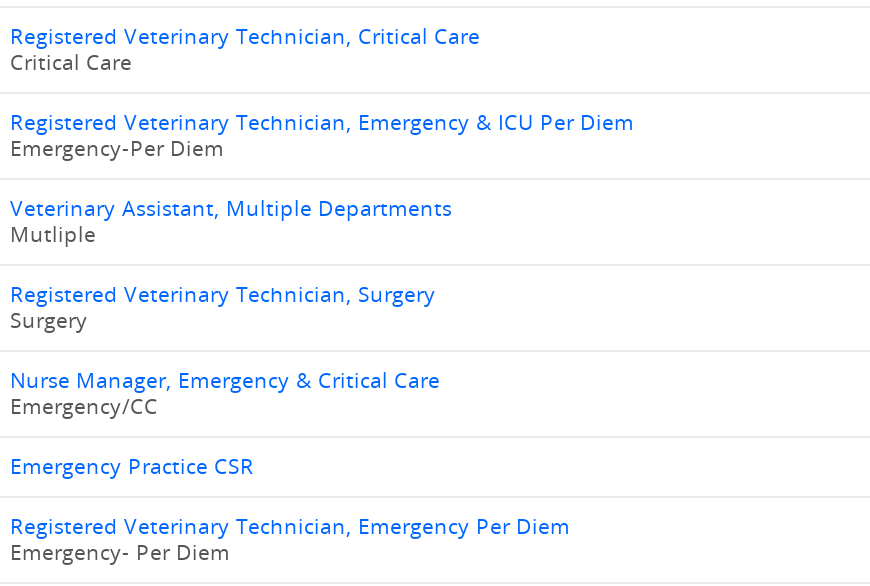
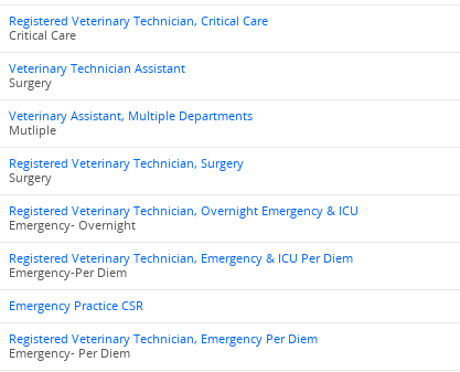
none -> [9,61,185,91] Veterinary Technician Assistant | Surgery
moved [10,108,634,162] -> [9,251,353,280]: Registered Veterinary Technician, Emergency & ICU Per Diem | Emergency-Per Diem
[10,366,440,420] Nurse Manager, Emergency & Critical Care | Emergency/CC -> [9,203,359,233] Registered Veterinary Technician, Overnight Emergency & ICU | Emergency- Overnight

